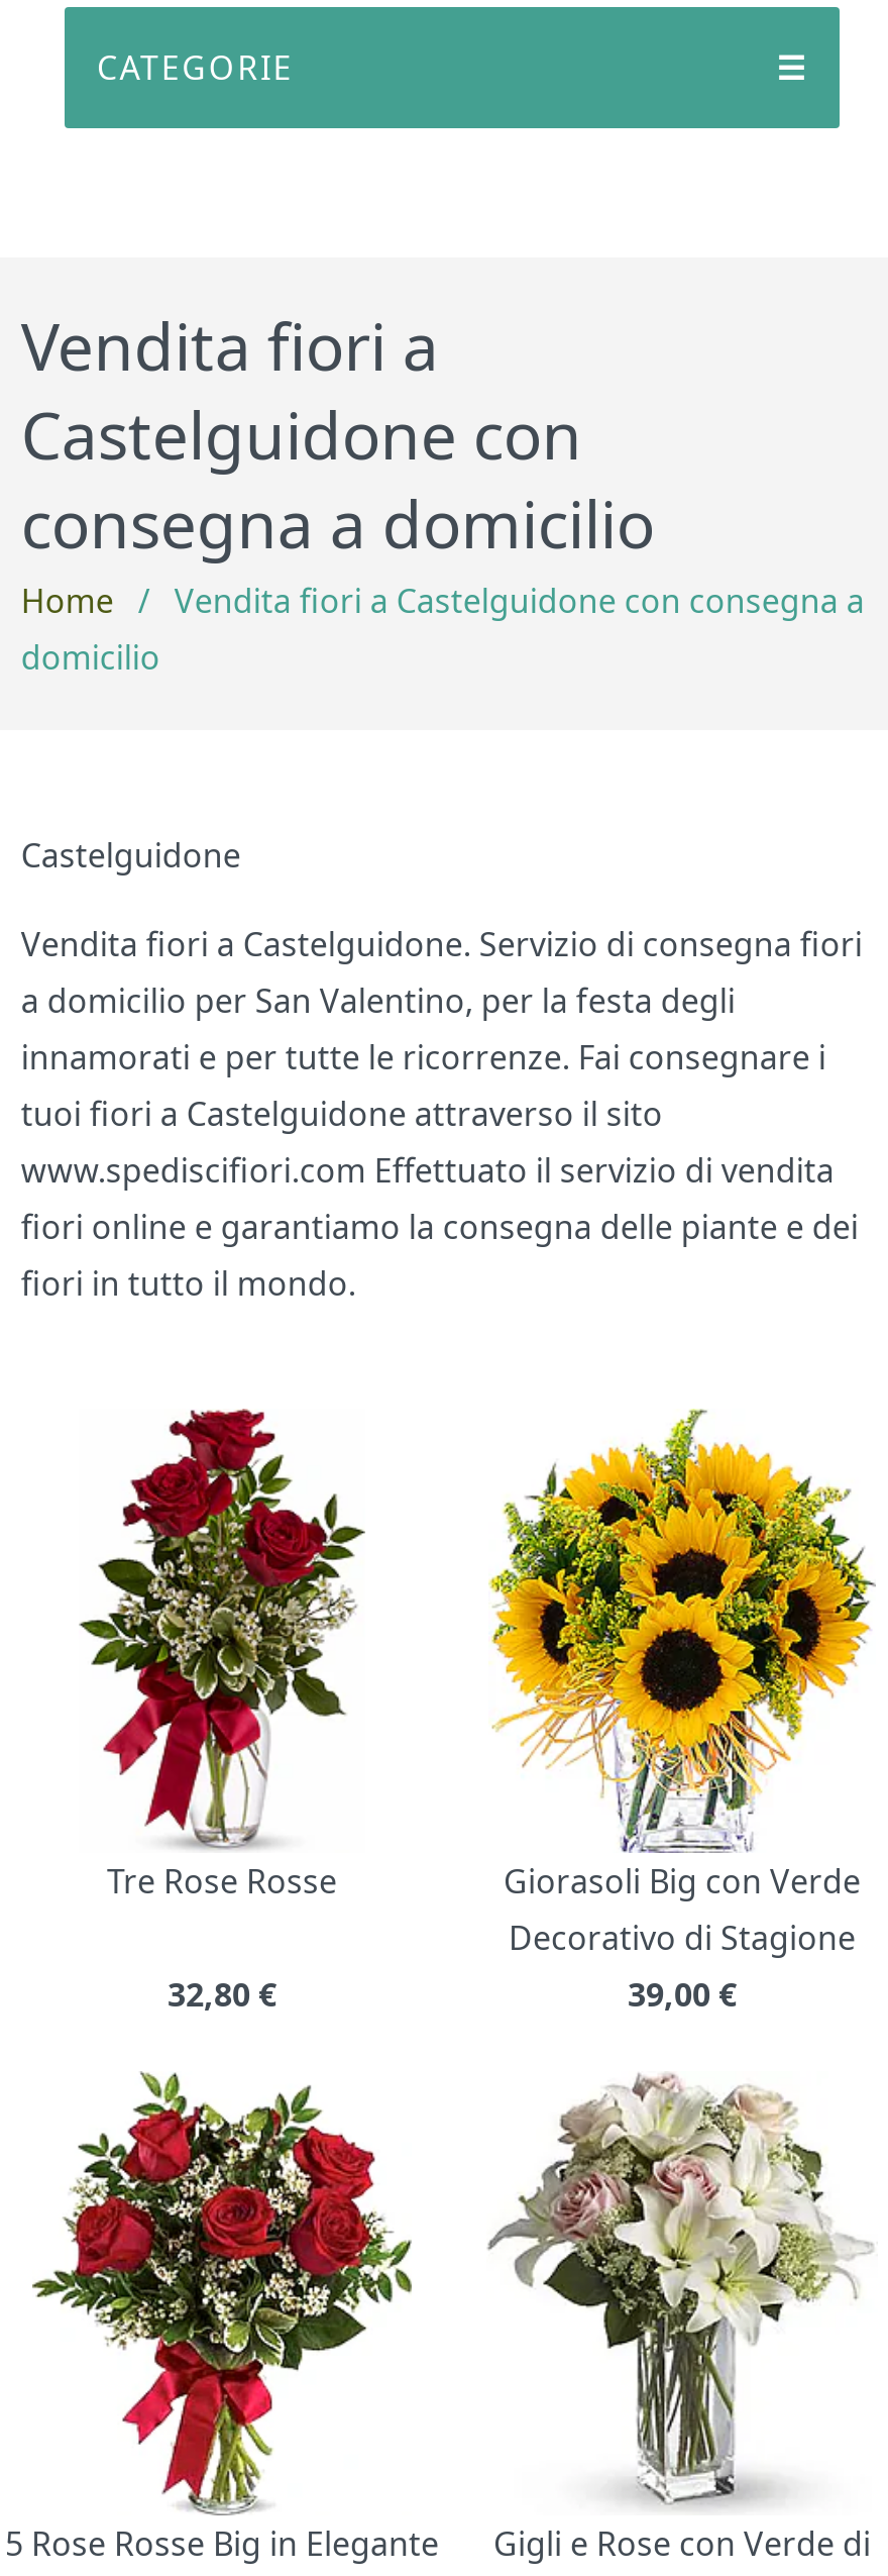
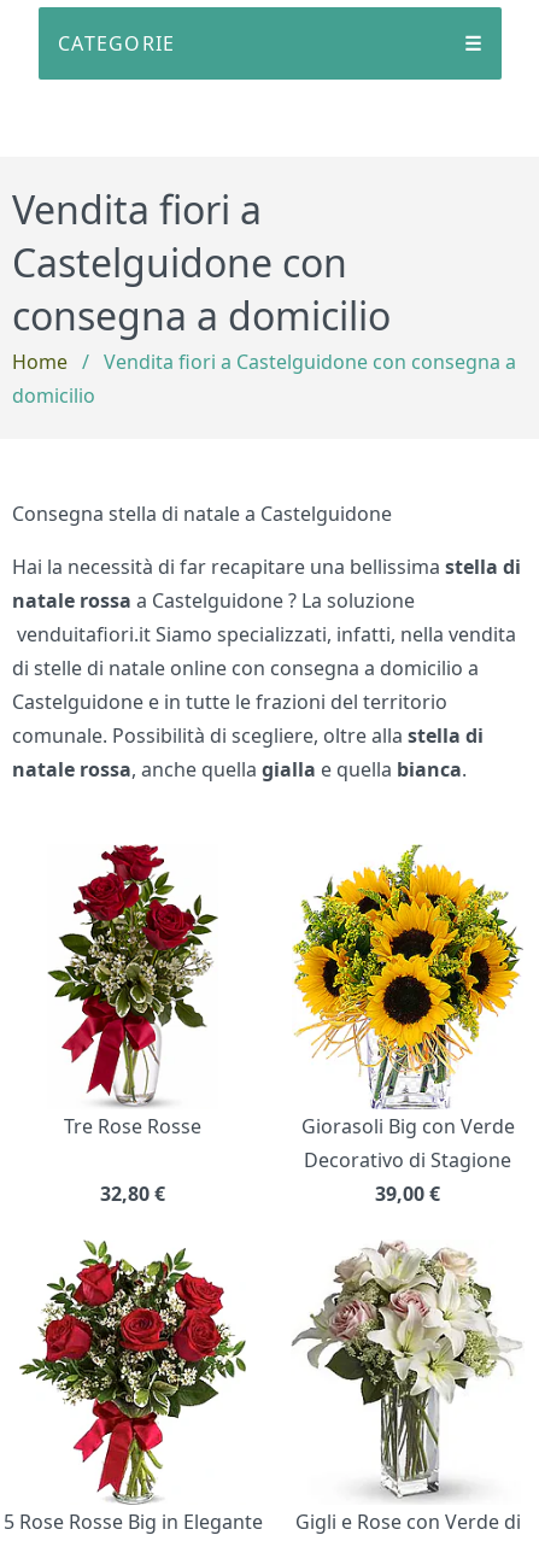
[21,834,241,878] Castelguidone -> [13,501,392,527] Consegna stella di natale a Castelguidone
[21,923,863,1306] Vendita fiori a Castelguidone. Servizio di consegna fiori | a domicilio per San Valentino, per la festa degli | innamorati e per tutte le ricorrenze. Fai consegnare i | tuoi fiori a Castelguidone attraverso il sito | www.spediscifiori.com Effettuato il servizio di vendita | fiori online e garantiamo la consegna delle piante e dei | fiori in tutto il mondo. -> [13,554,521,783] Hai la necessità di far recapitare una bellissima stella di | natale rossa a Castelguidone ? La soluzione | venduitafiori.it Siamo specializzati, infatti, nella vendita | di stelle di natale online con consegna a domicilio a | Castelguidone e in tutte le frazioni del territorio | comunale. Possibilità di scegliere, oltre alla stella di | natale rossa, anche quella gialla e quella bianca.

